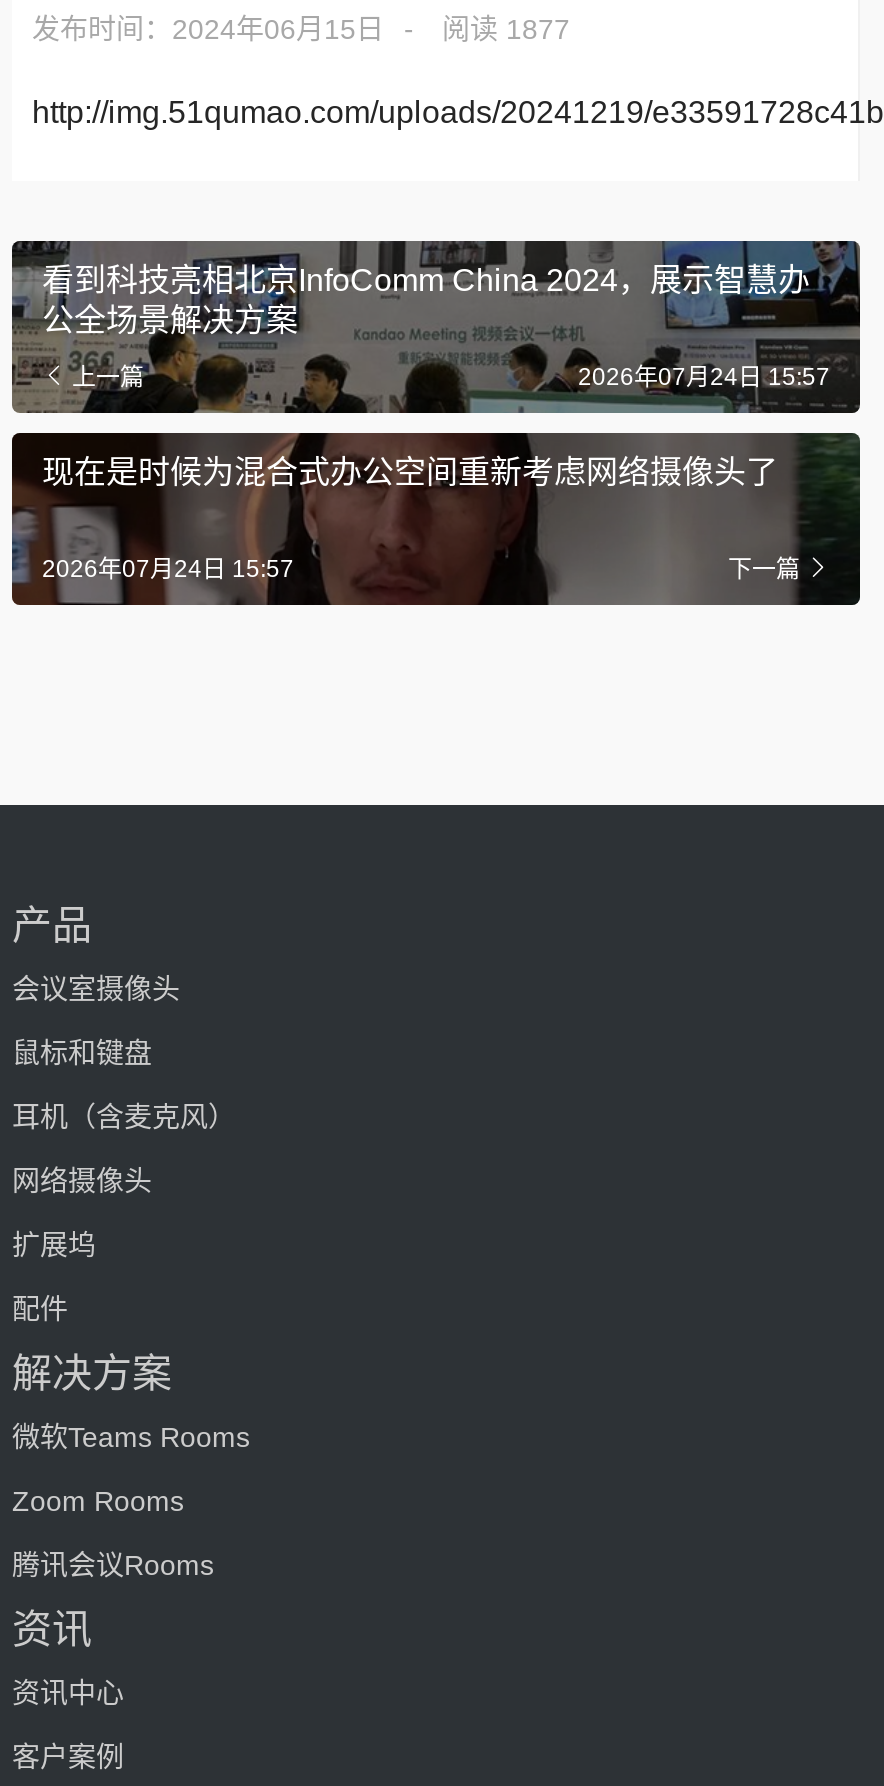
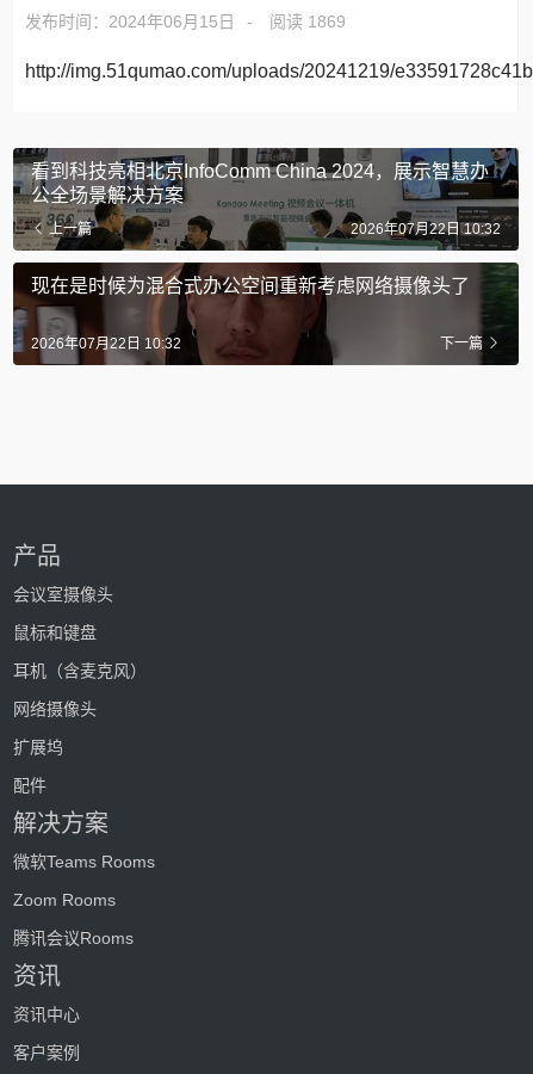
[32,13,570,45] 发布时间：2024年06月15日 阅读 1877 -> [25,12,346,31] 发布时间：2024年06月15日 阅读 1869
[578,363,830,391] 2026年07月24日 15:57 -> [351,221,501,237] 2026年07月22日 10:32
[42,555,294,583] 2026年07月24日 15:57 -> [31,335,181,352] 2026年07月22日 10:32

